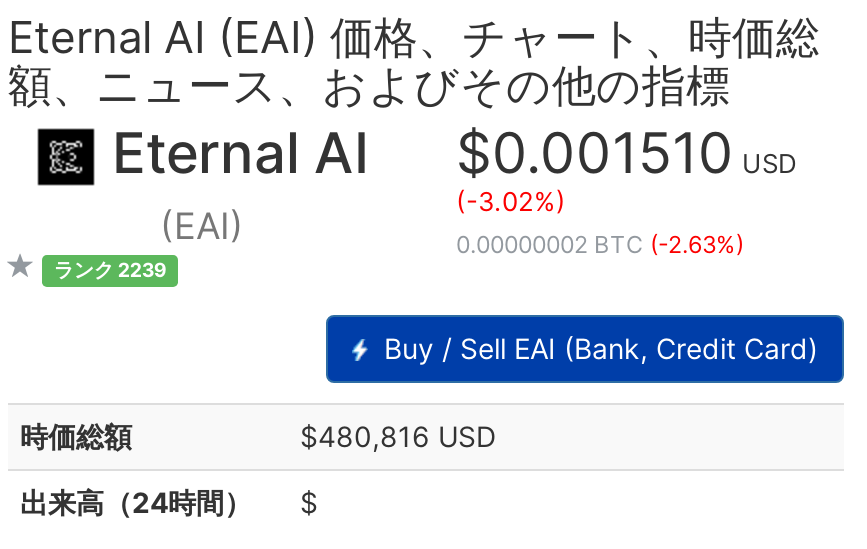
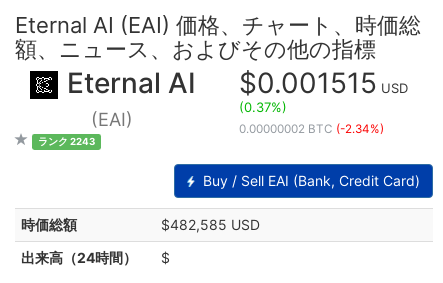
[98,119,796,187] Eternal AI $0.001510 USD -> [60,66,408,100] Eternal AI $0.001515 USD
[456,185,566,217] (-3.02%) -> [239,99,287,115] (0.37%)
[456,231,744,259] 0.00000002 BTC (-2.63%) -> [239,122,384,136] 0.00000002 BTC (-2.34%)
[54,260,166,282] ランク 2239 -> [38,136,95,147] ランク 2243
[300,420,496,454] $480,816 USD -> [161,216,260,233] $482,585 USD

